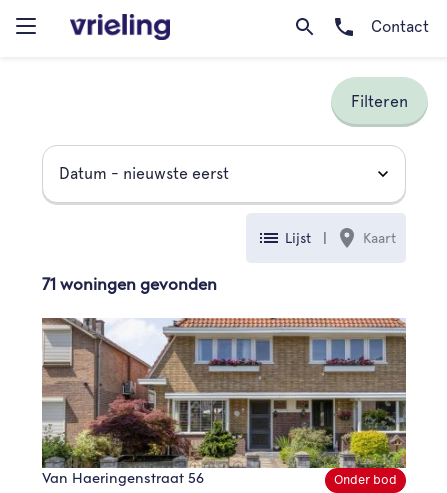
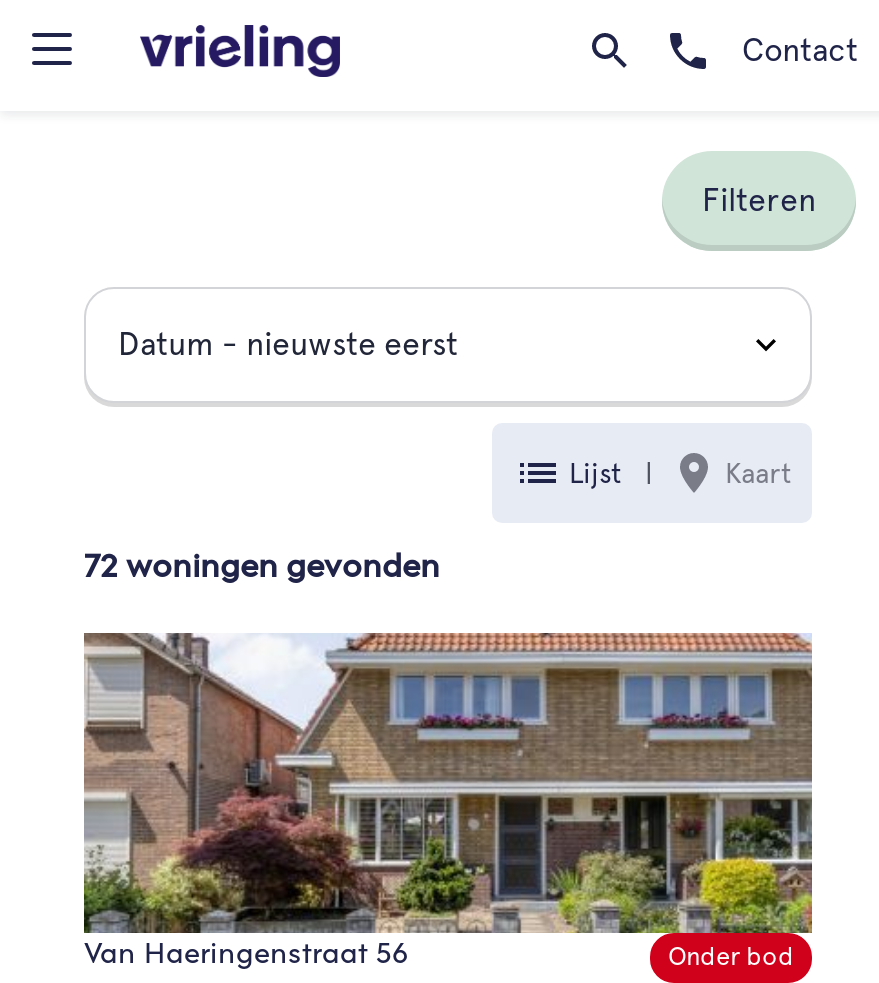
[42,278,217,293] 71 woningen gevonden -> [84,553,440,583] 72 woningen gevonden

